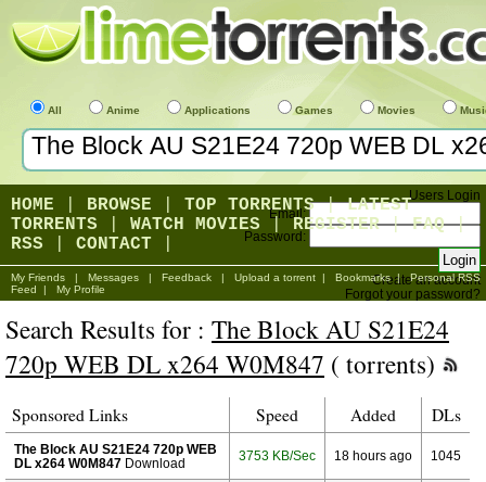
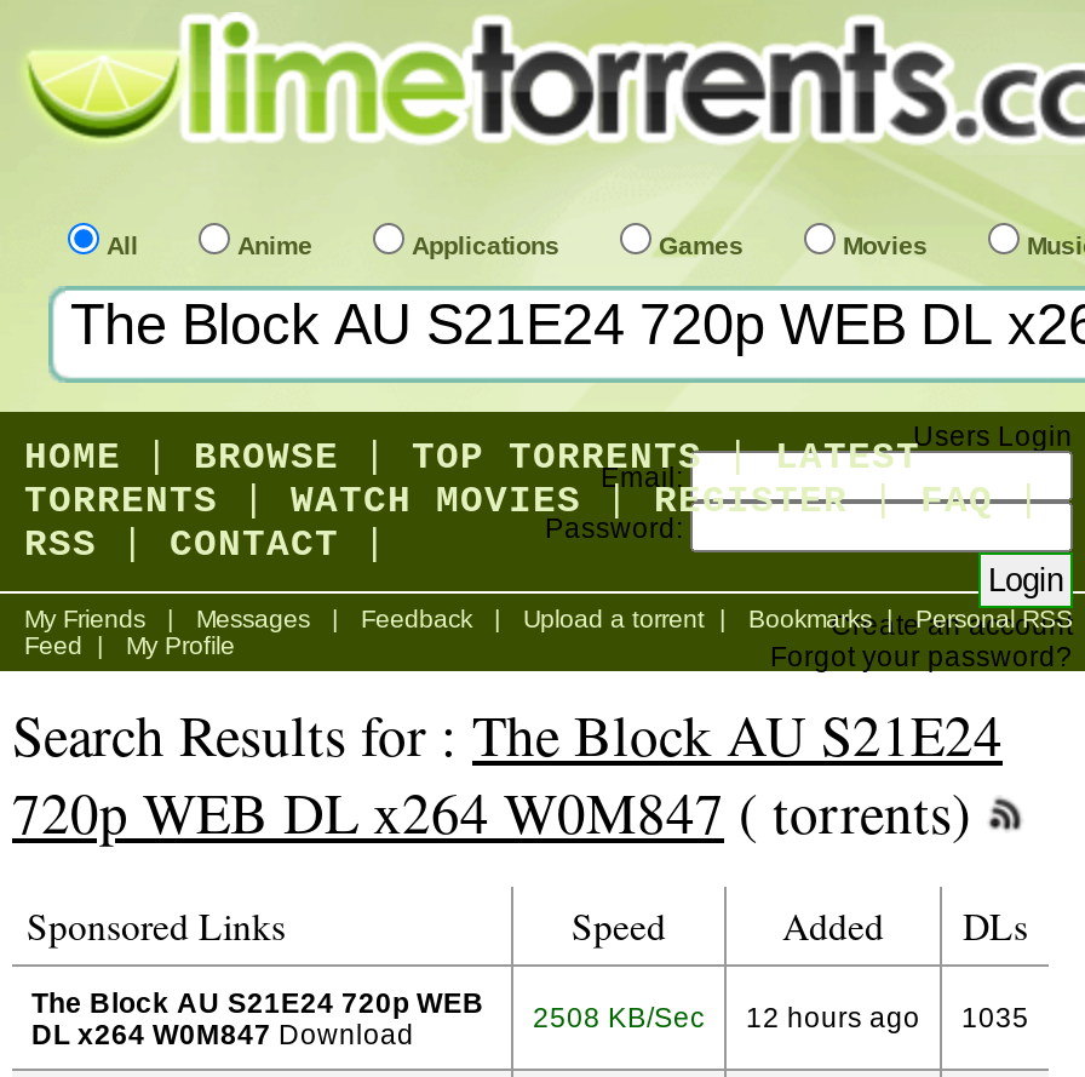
[239,448,316,462] 3753 KB/Sec -> [533,1001,705,1032] 2508 KB/Sec
[334,448,412,462] 18 hours ago -> [746,1001,920,1032] 12 hours ago
[431,448,461,462] 1045 -> [961,1001,1029,1032] 1035

